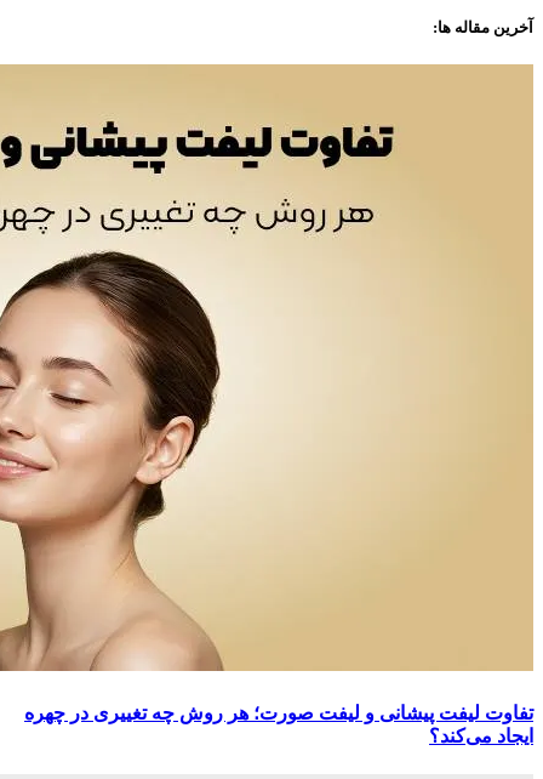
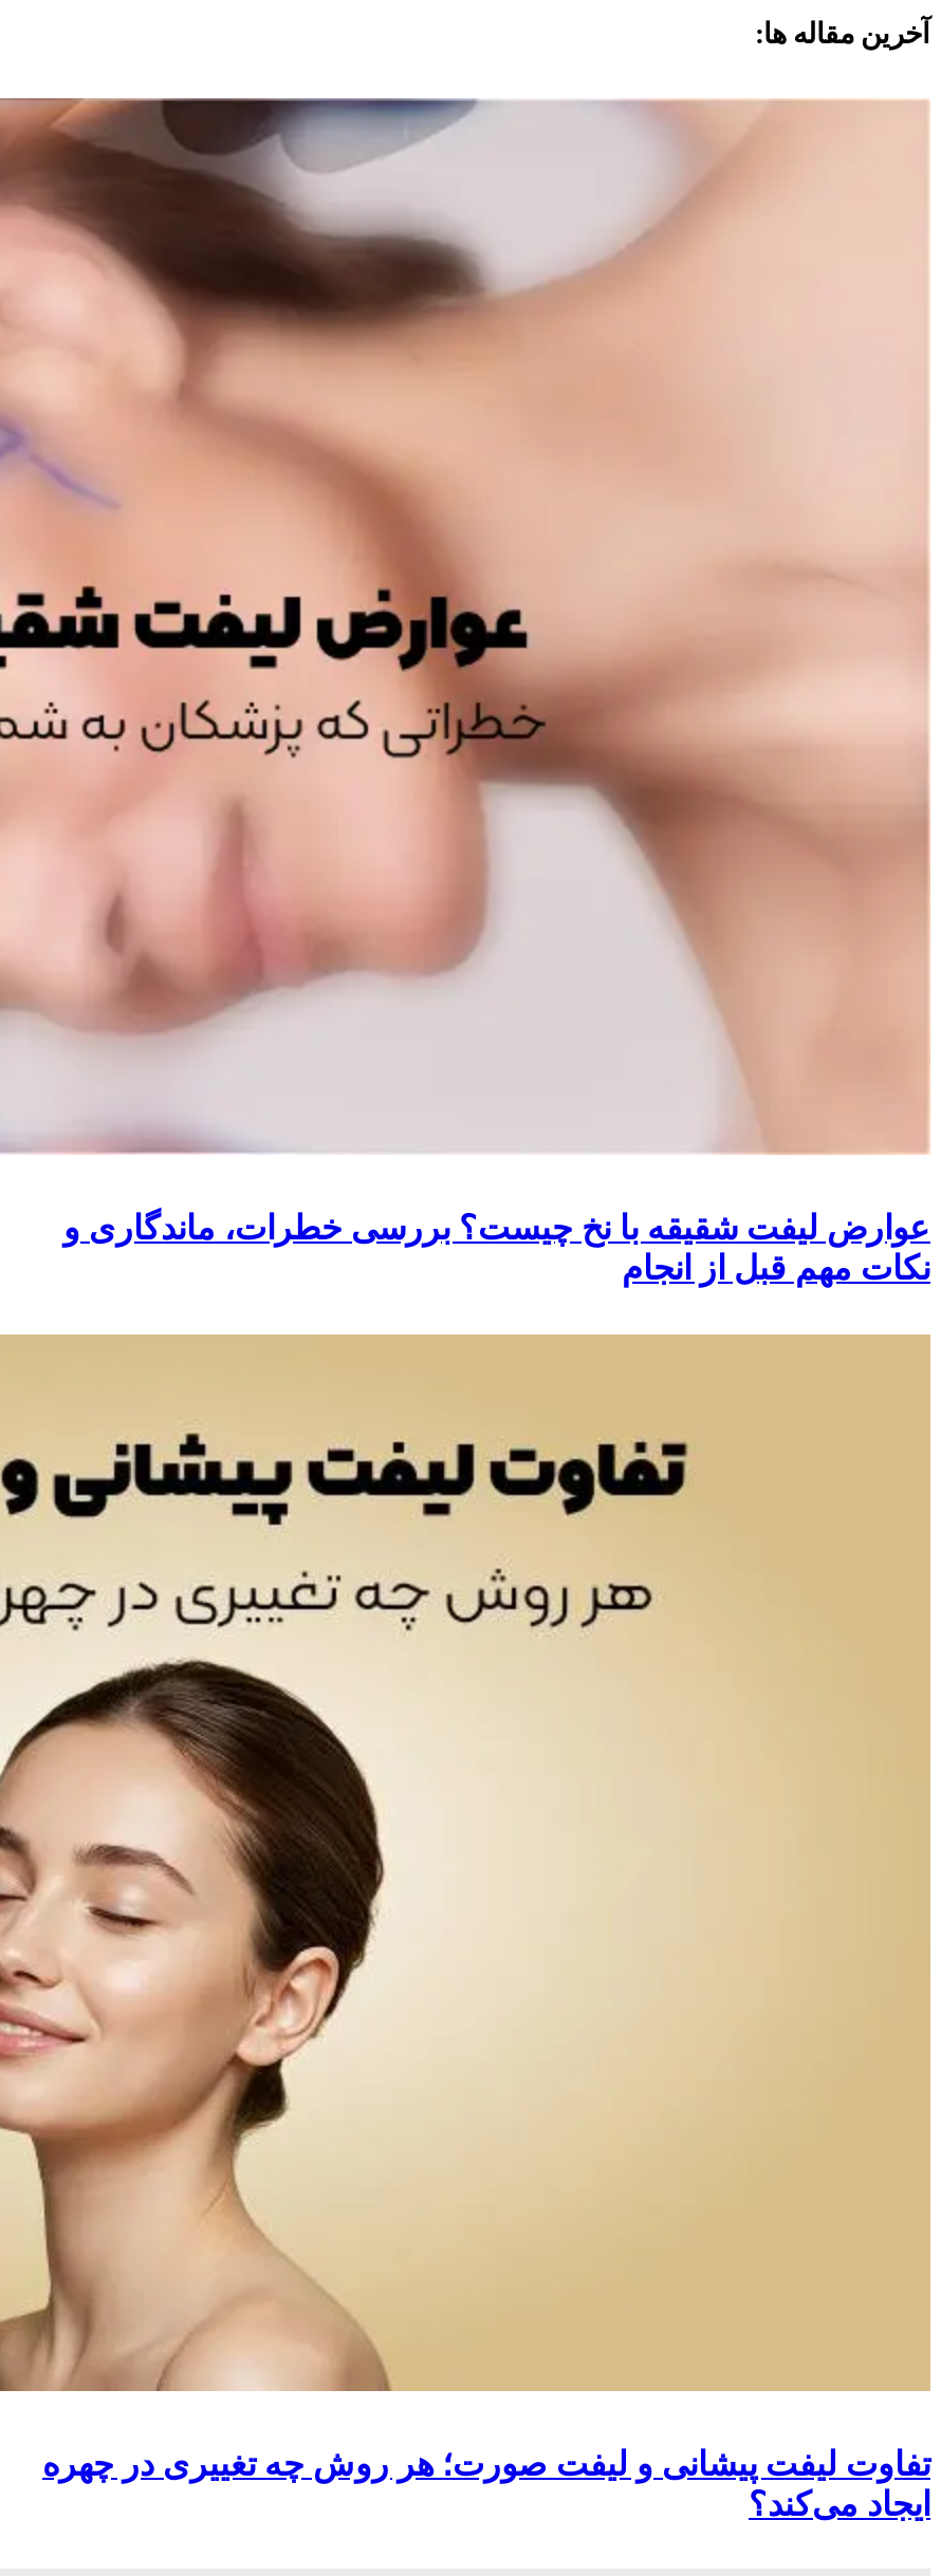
none -> [6,98,930,1287] [image] | عوارض لیفت شقیقه با نخ چیست؟ بررسی خطرات، ماندگاری و | نکات مهم قبل از انجام

